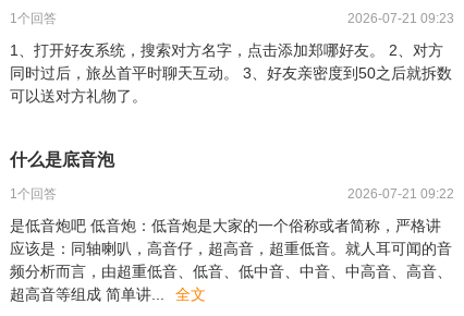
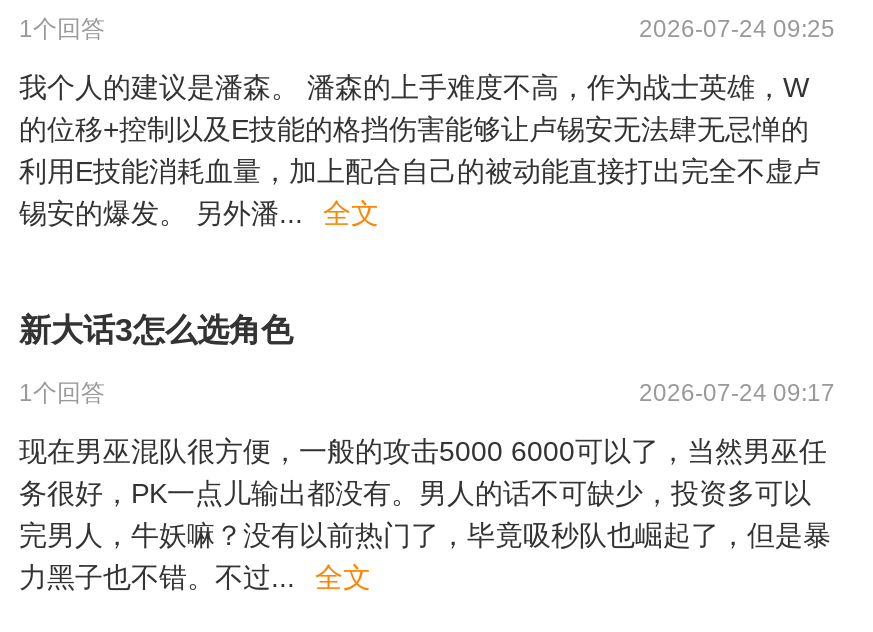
[347,11,454,26] 2026-07-21 09:23 -> [639,15,835,43] 2026-07-24 09:25
[10,41,452,105] 1、打开好友系统，搜索对方名字，点击添加郑哪好友。 2、对方 | 同时过后，旅丛首平时聊天互动。 3、好友亲密度到50之后就拆数 | 可以送对方礼物了。 -> [19,71,821,229] 我个人的建议是潘森。 潘森的上手难度不高，作为战士英雄，W | 的位移+控制以及E技能的格挡伤害能够让卢锡安无法肆无忌惮的 | 利用E技能消耗血量，加上配合自己的被动能直接打出完全不虚卢 | 锡安的爆发。 另外潘... | 全文
[10,150,114,169] 什么是底音泡 -> [19,313,293,347] 新大话3怎么选角色
[347,186,454,202] 2026-07-21 09:22 -> [639,379,835,407] 2026-07-24 09:17
[10,217,452,303] 是低音炮吧 低音炮：低音炮是大家的一个俗称或者简称，严格讲 | 应该是：同轴喇叭，高音仔，超高音，超重低音。就人耳可闻的音 | 频分析而言，由超重低音、低音、低中音、中音、中高音、高音、 | 超高音等组成 简单讲... -> [19,435,831,593] 现在男巫混队很方便，一般的攻击5000 6000可以了，当然男巫任 | 务很好，PK一点儿输出都没有。男人的话不可缺少，投资多可以 | 完男人，牛妖嘛？没有以前热门了，毕竟吸秒队也崛起了，但是暴 | 力黑子也不错。不过...

